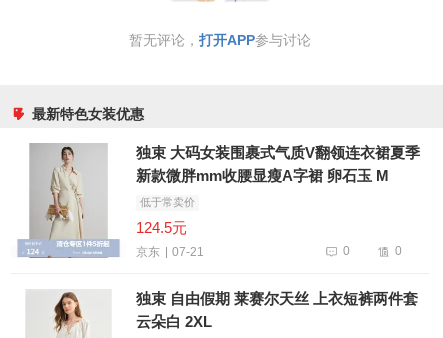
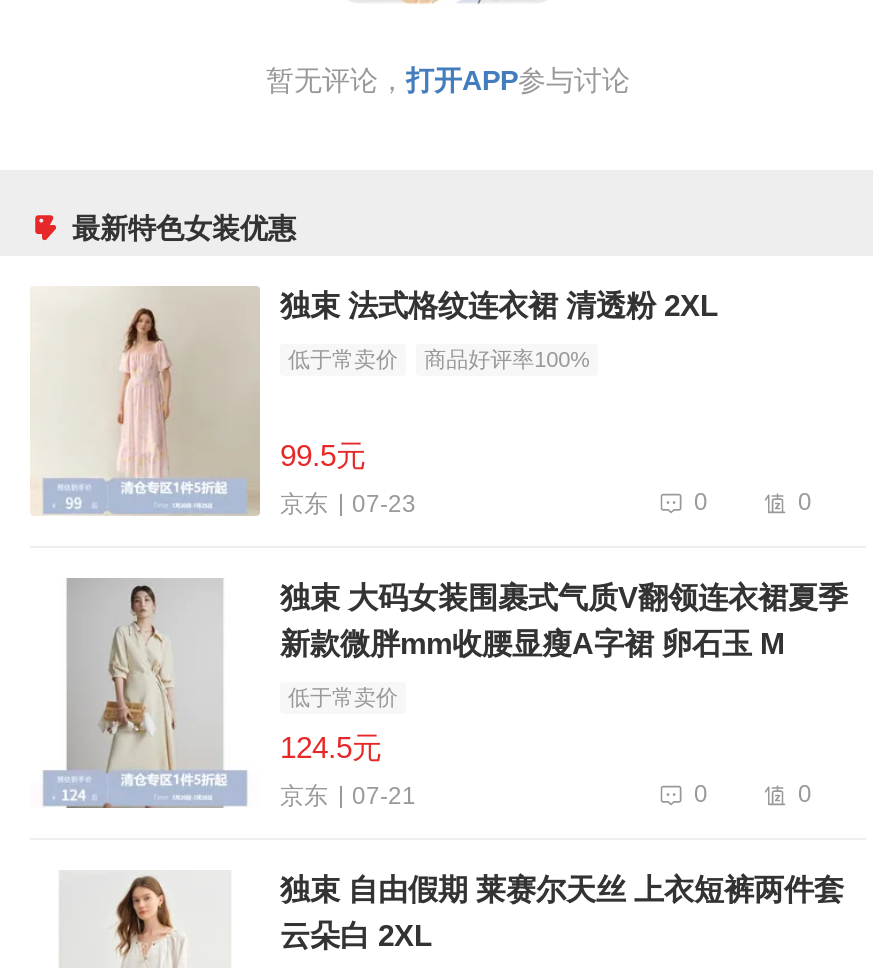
none -> [30,286,812,518] [image] | 独束 法式格纹连衣裙 清透粉 2XL | 低于常卖价 | 商品好评率100% | 99.5元 | 京东 | 07-23 | 0 | 0

